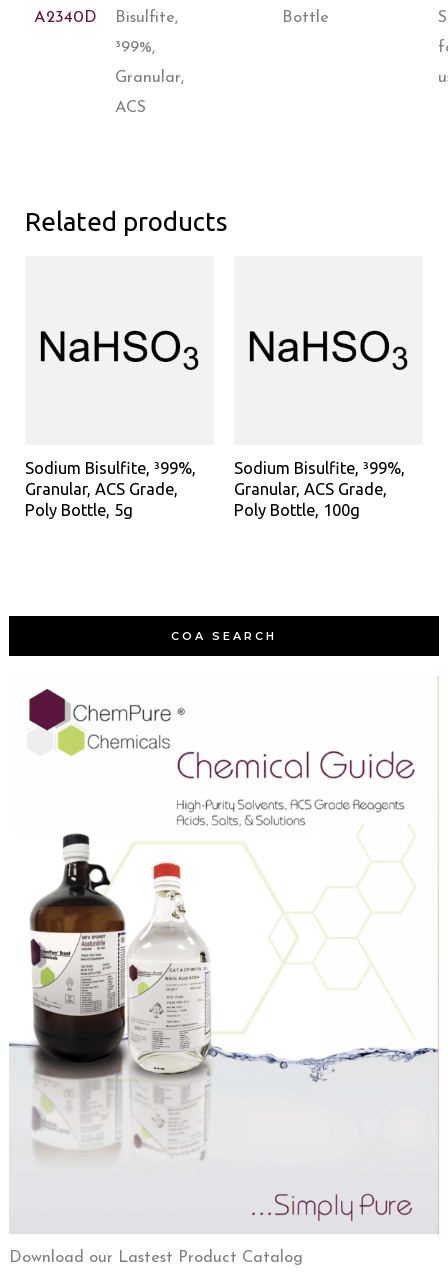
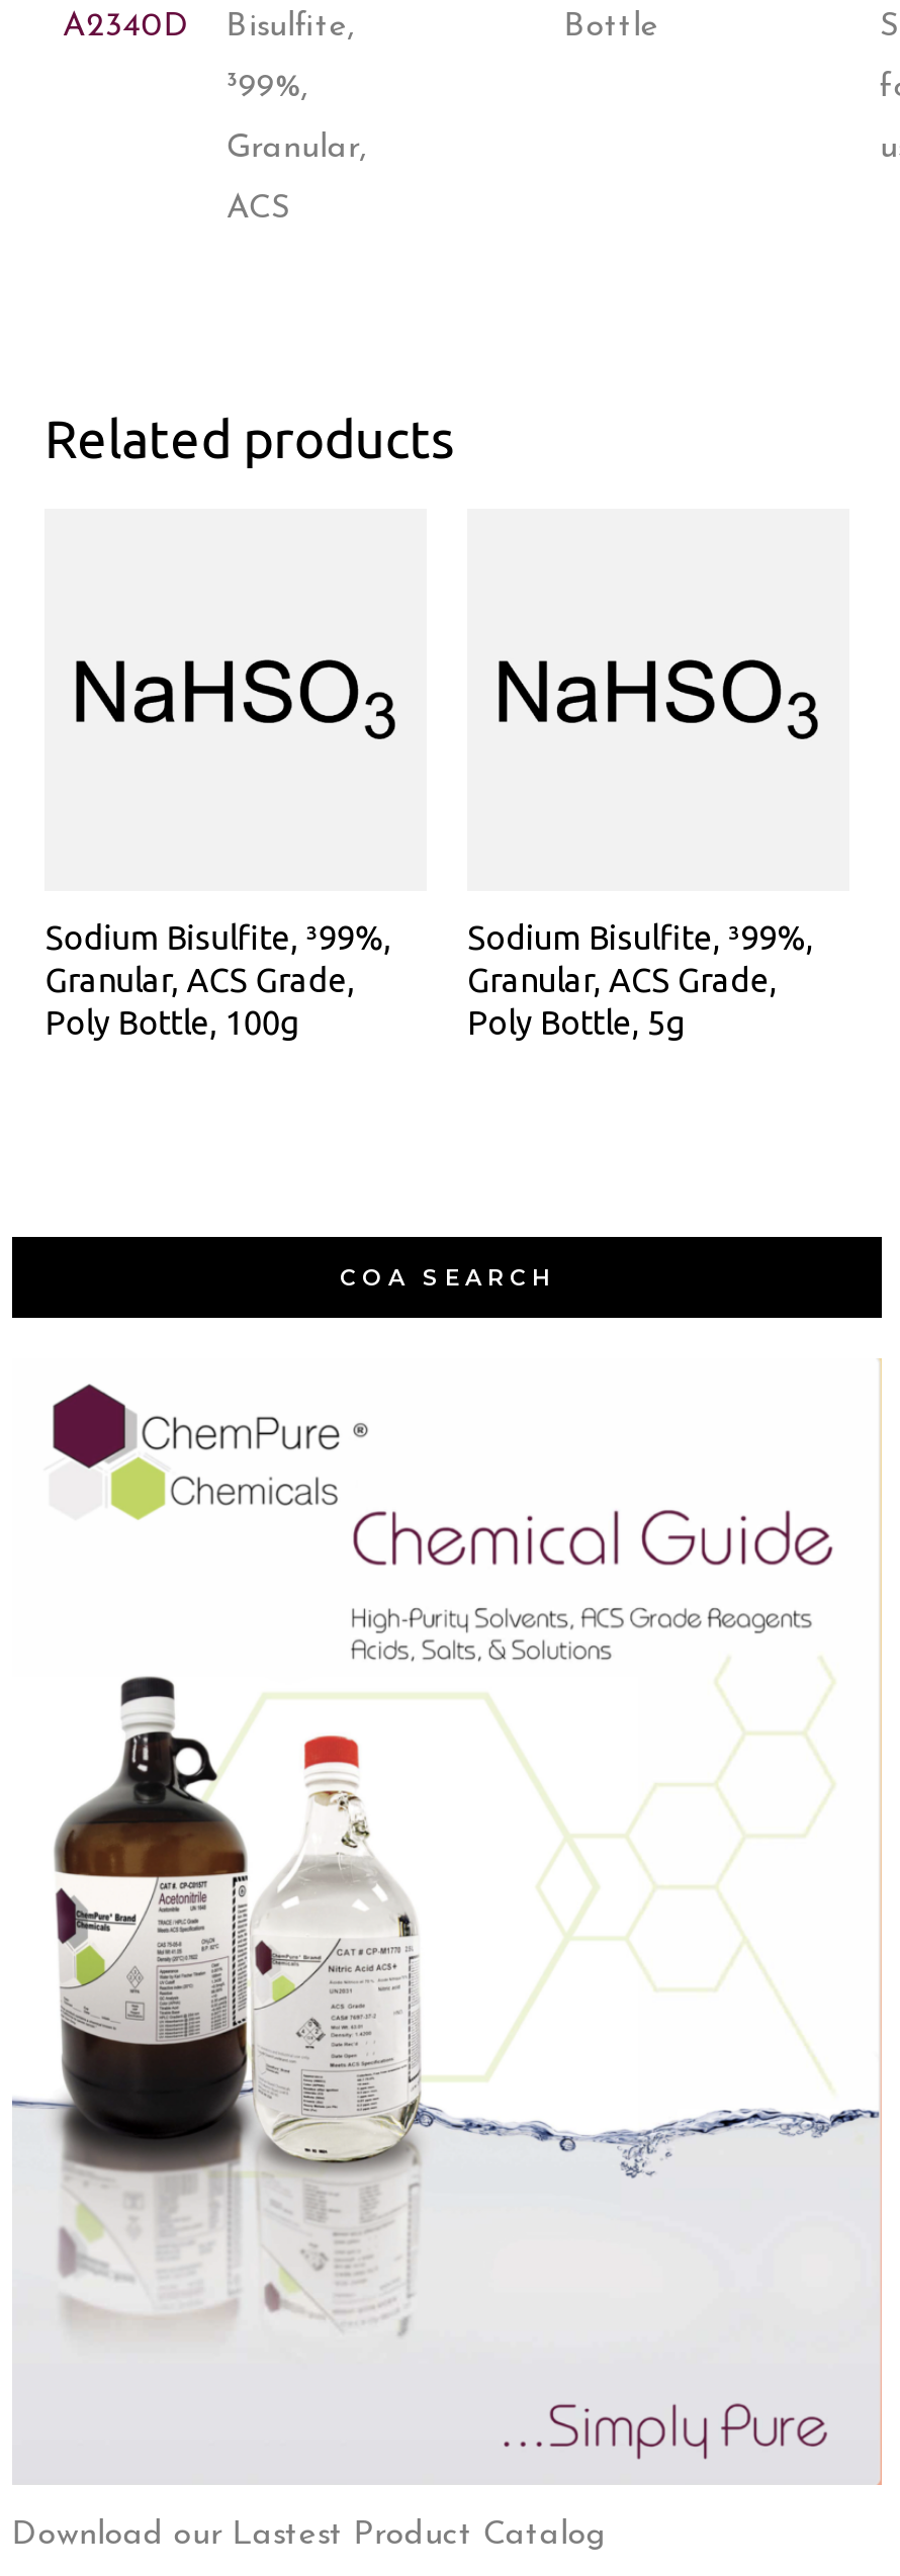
[25,501,133,519] Poly Bottle, 5g -> [45,1004,300,1040] Poly Bottle, 100g
[234,501,360,519] Poly Bottle, 100g -> [467,1004,686,1040] Poly Bottle, 5g

